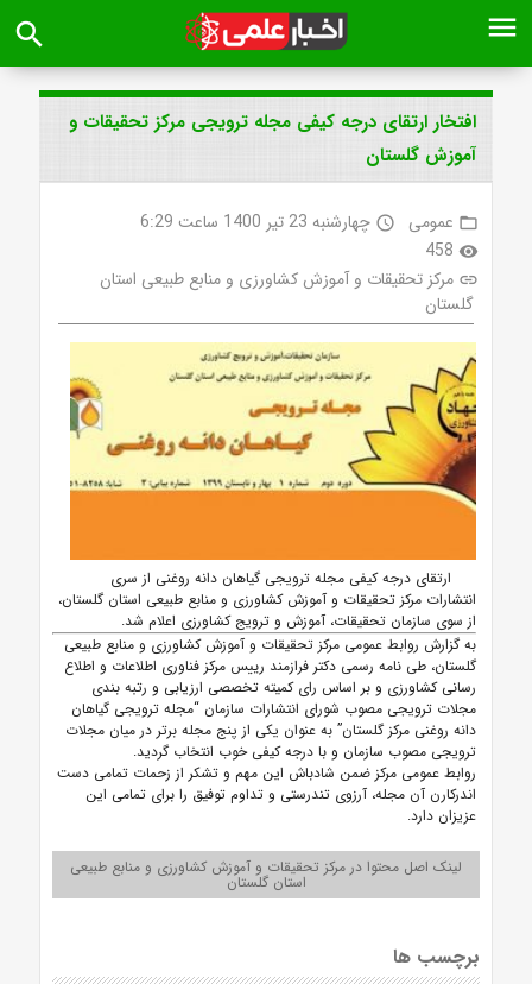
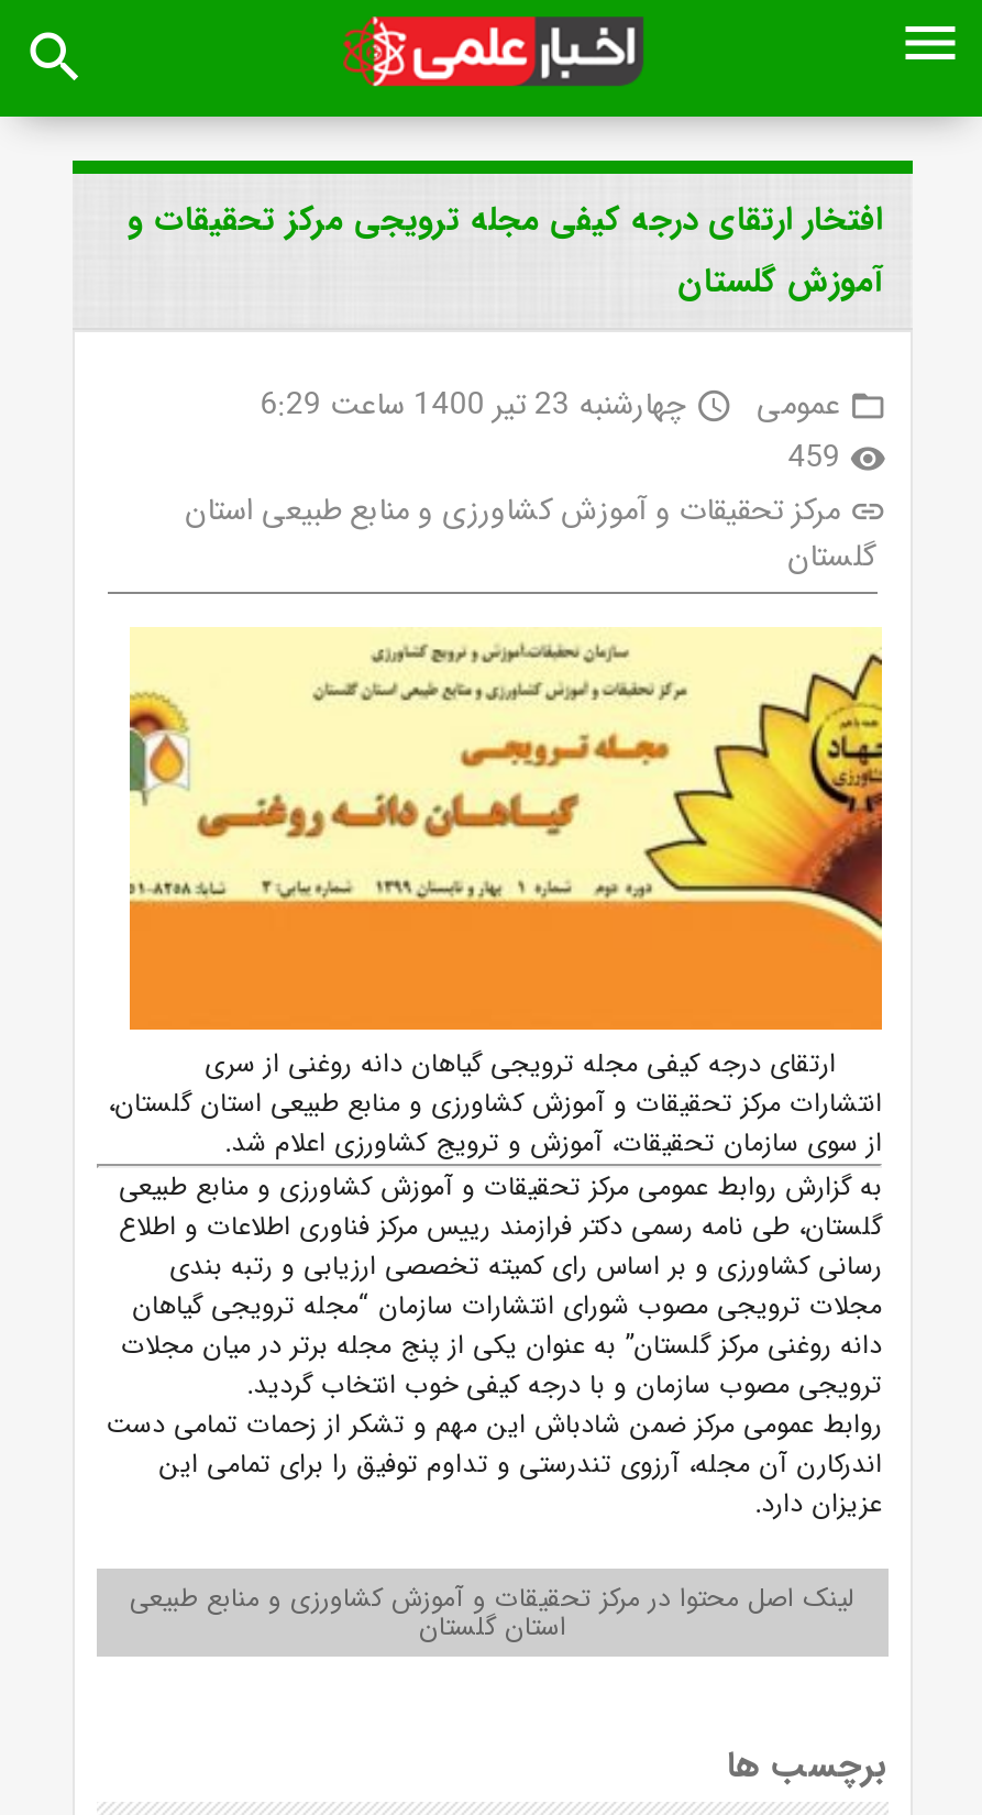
[425,238,454,264] 458 -> [788,433,840,482] 459

